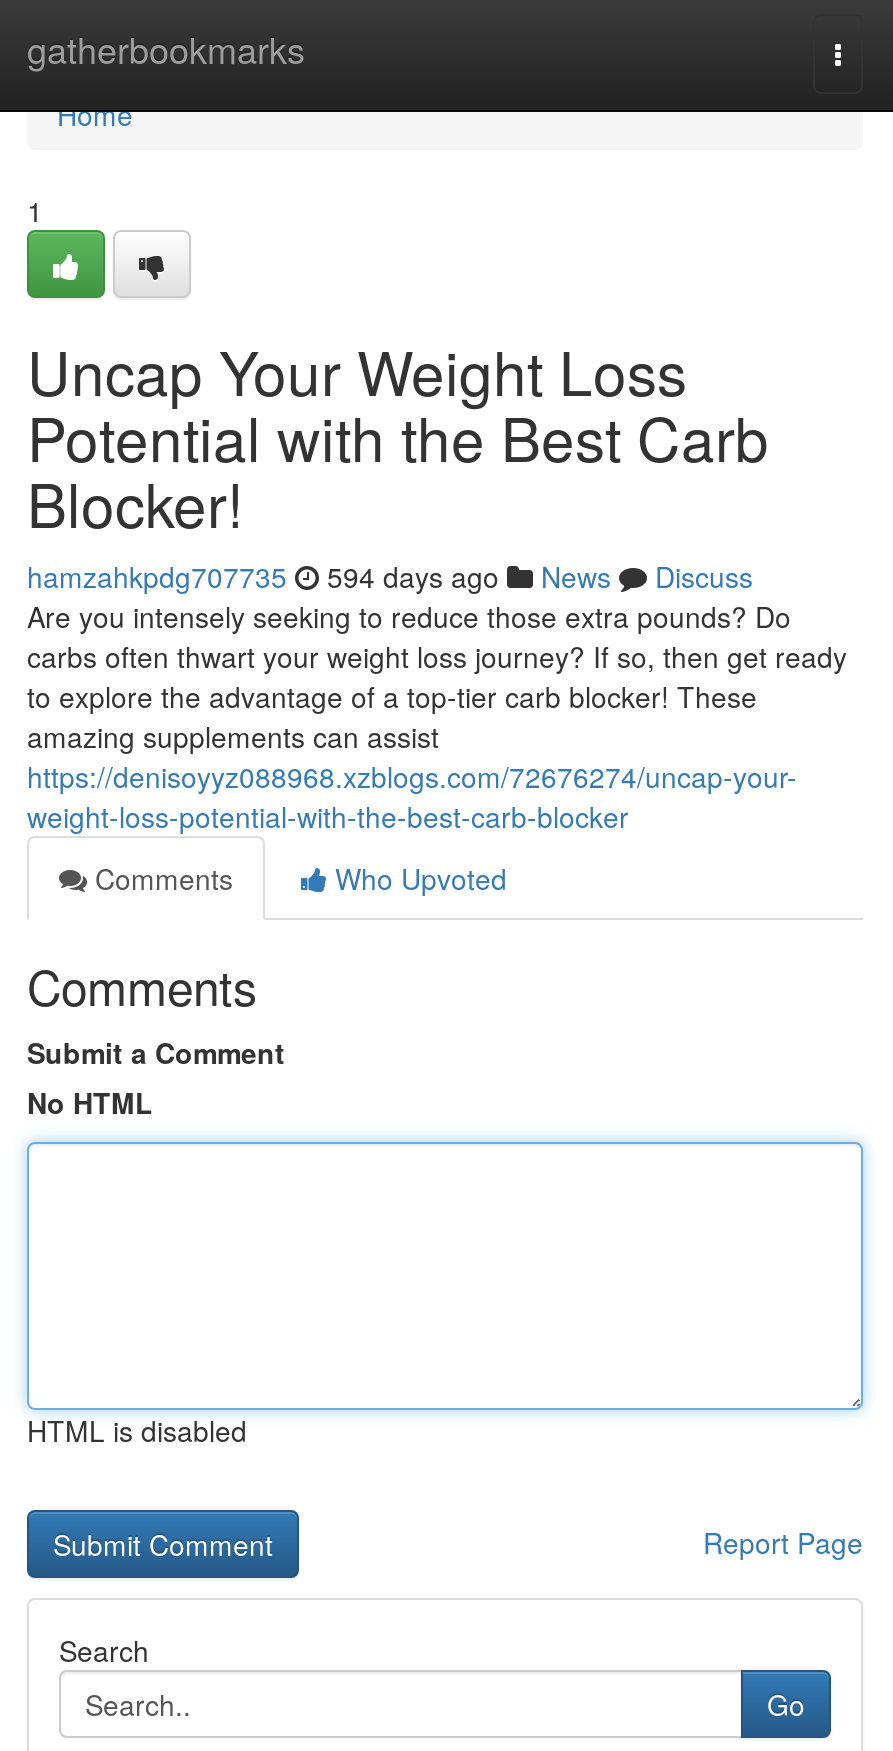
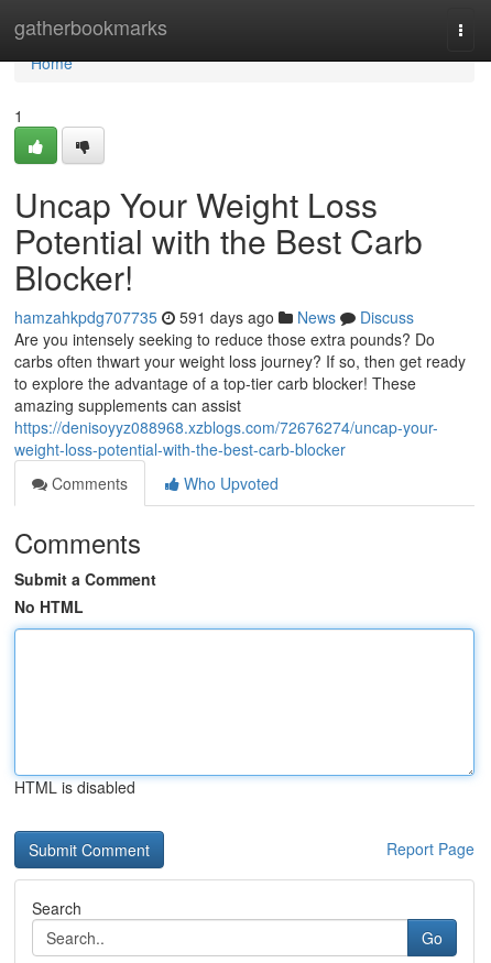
[27,556,753,596] hamzahkpdg707735 594 days ago News Discuss -> [14,306,414,328] hamzahkpdg707735 591 days ago News Discuss

